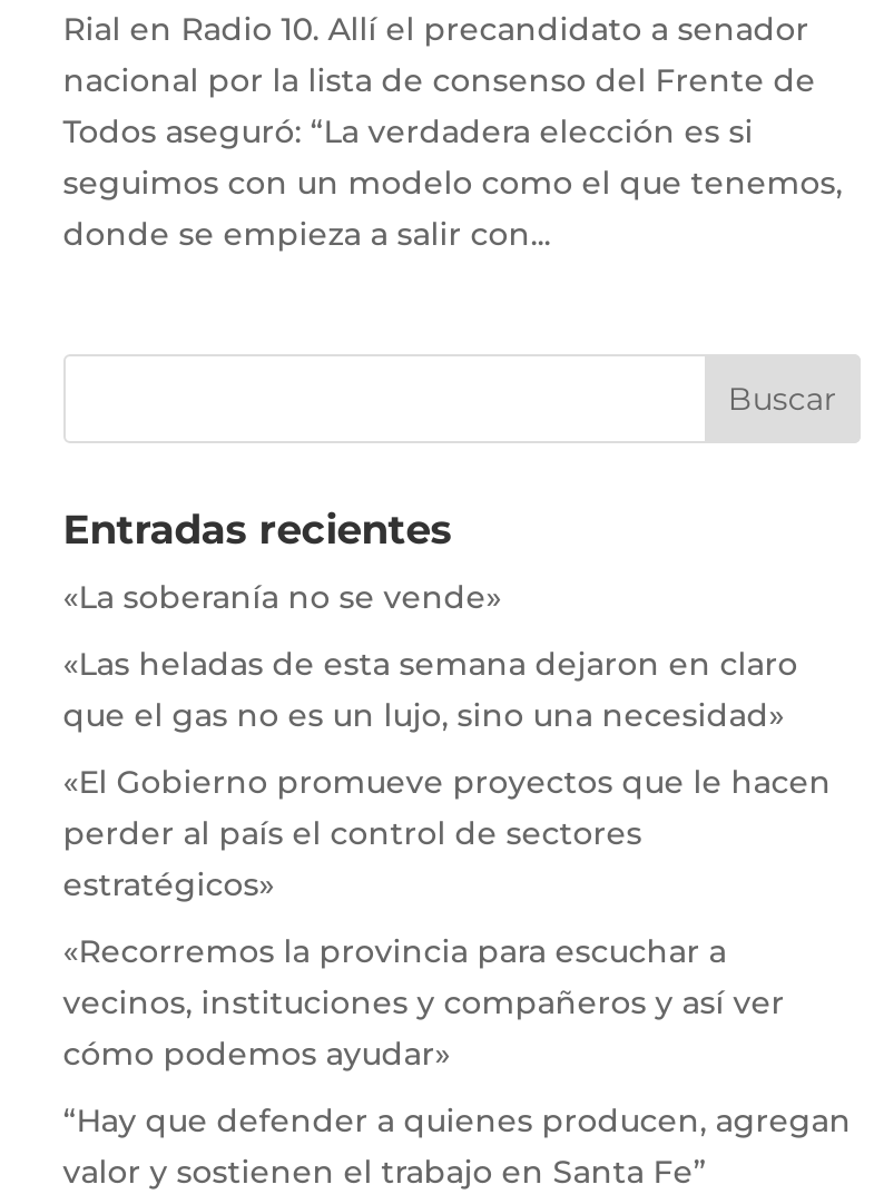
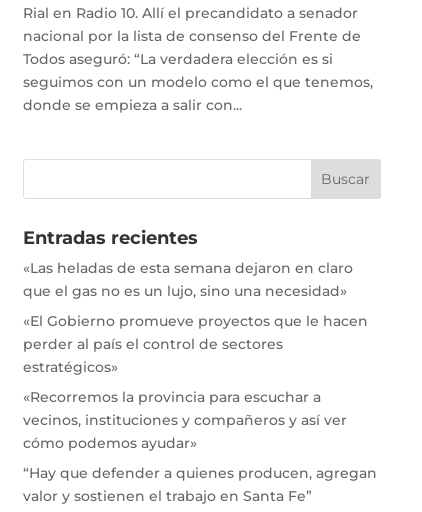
[63,576,502,616] «La soberanía no se vende» -> none

